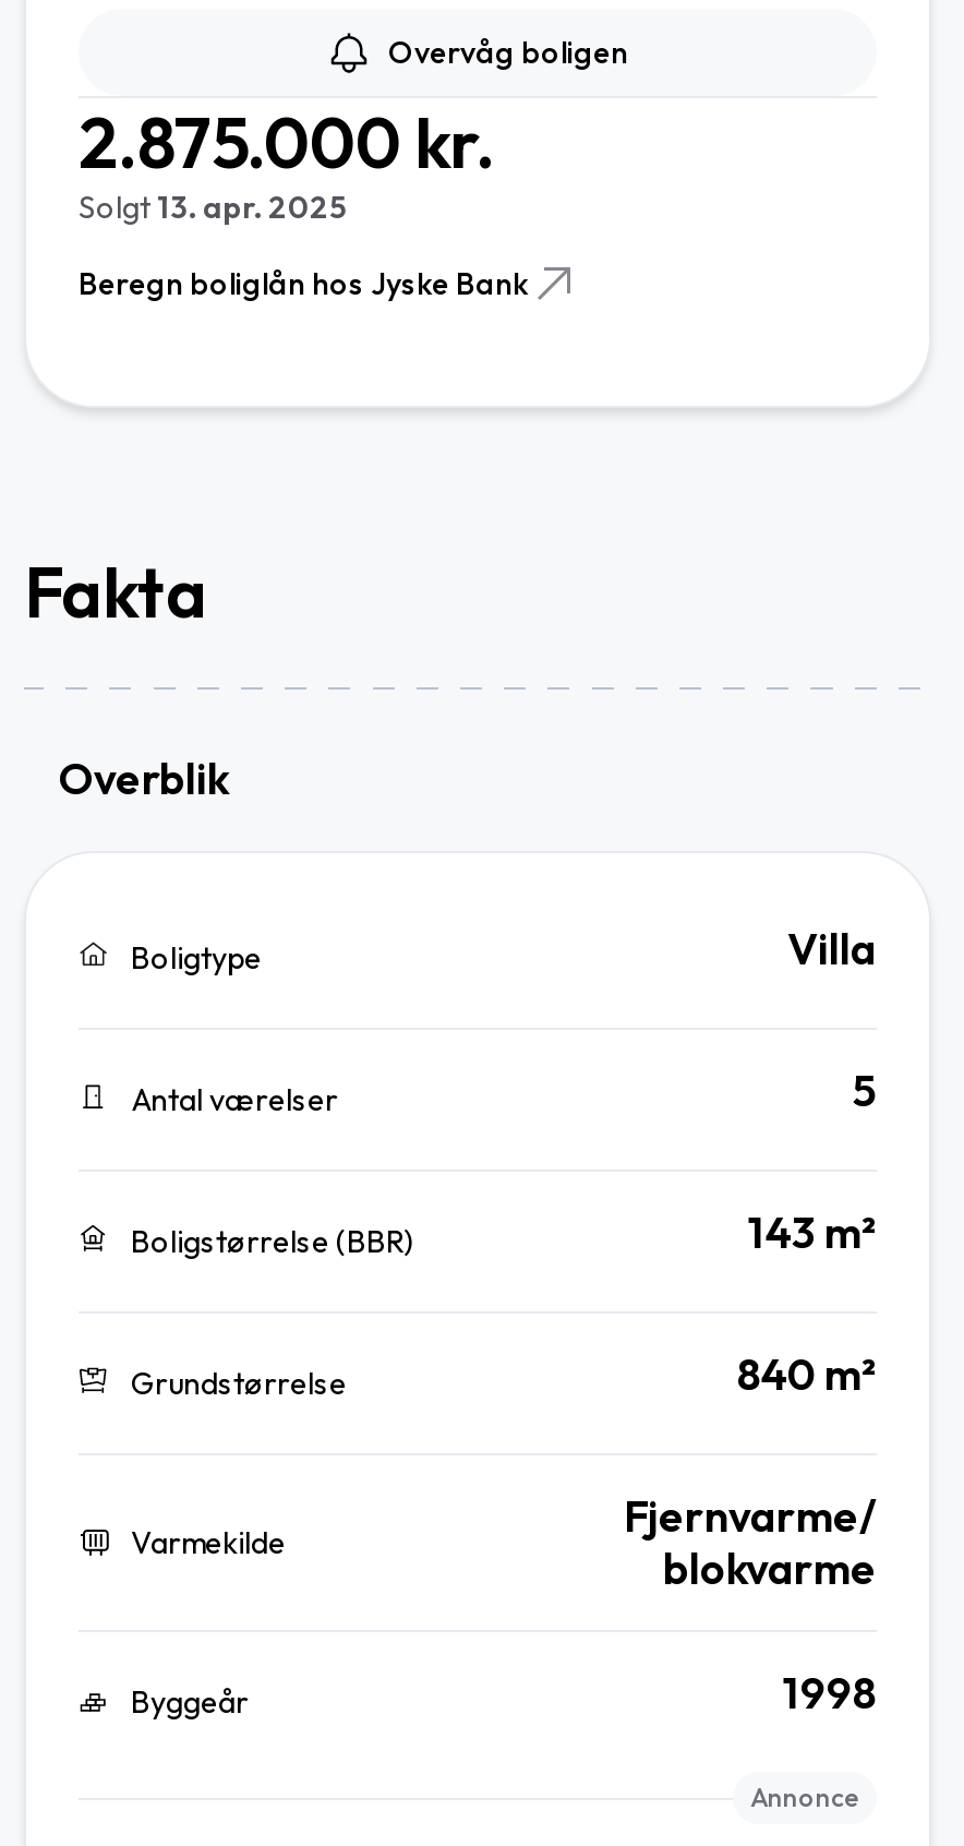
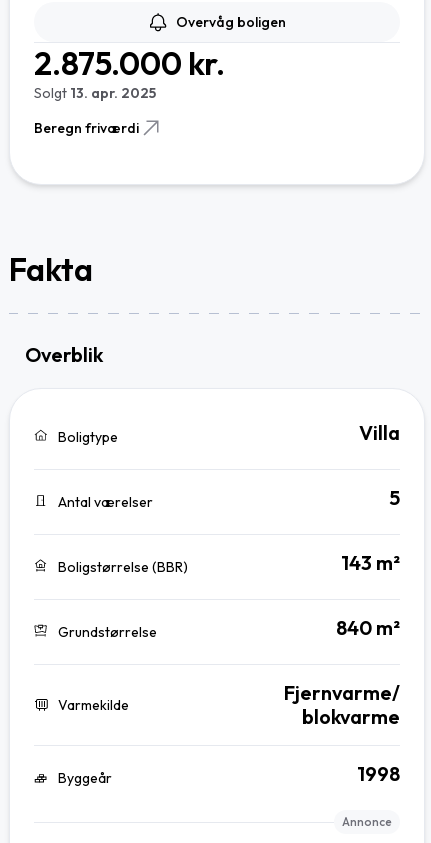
[79,263,528,302] Beregn boliglån hos Jyske Bank -> [34,118,139,136] Beregn friværdi

